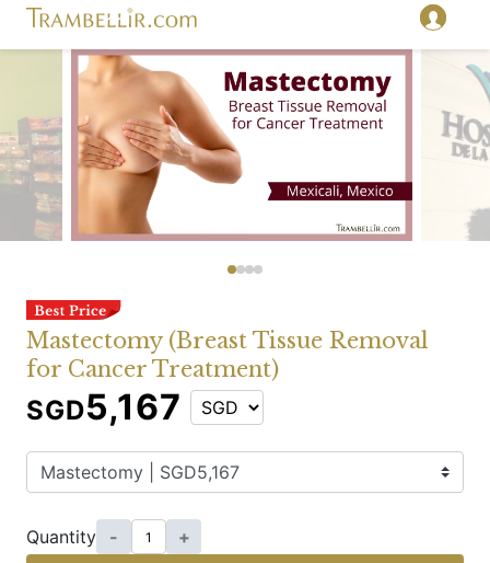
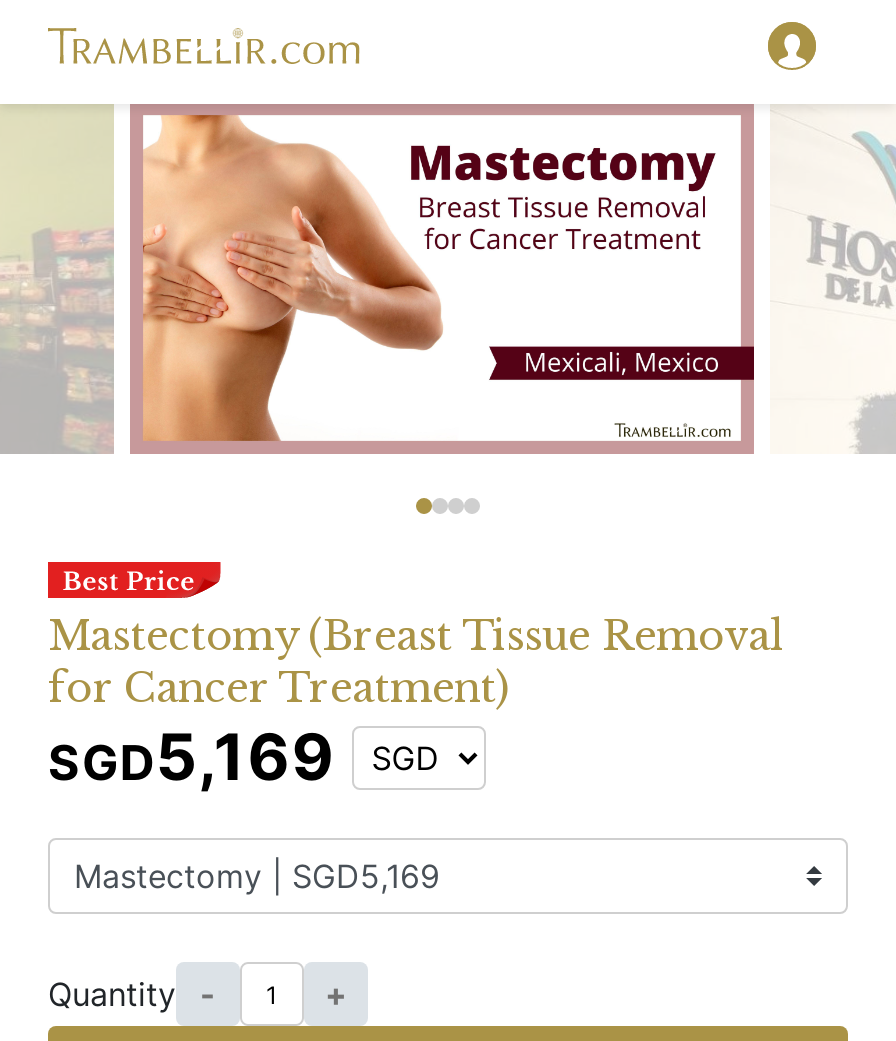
[26,386,181,428] SGD5,167 -> [48,718,335,796] SGD5,169

